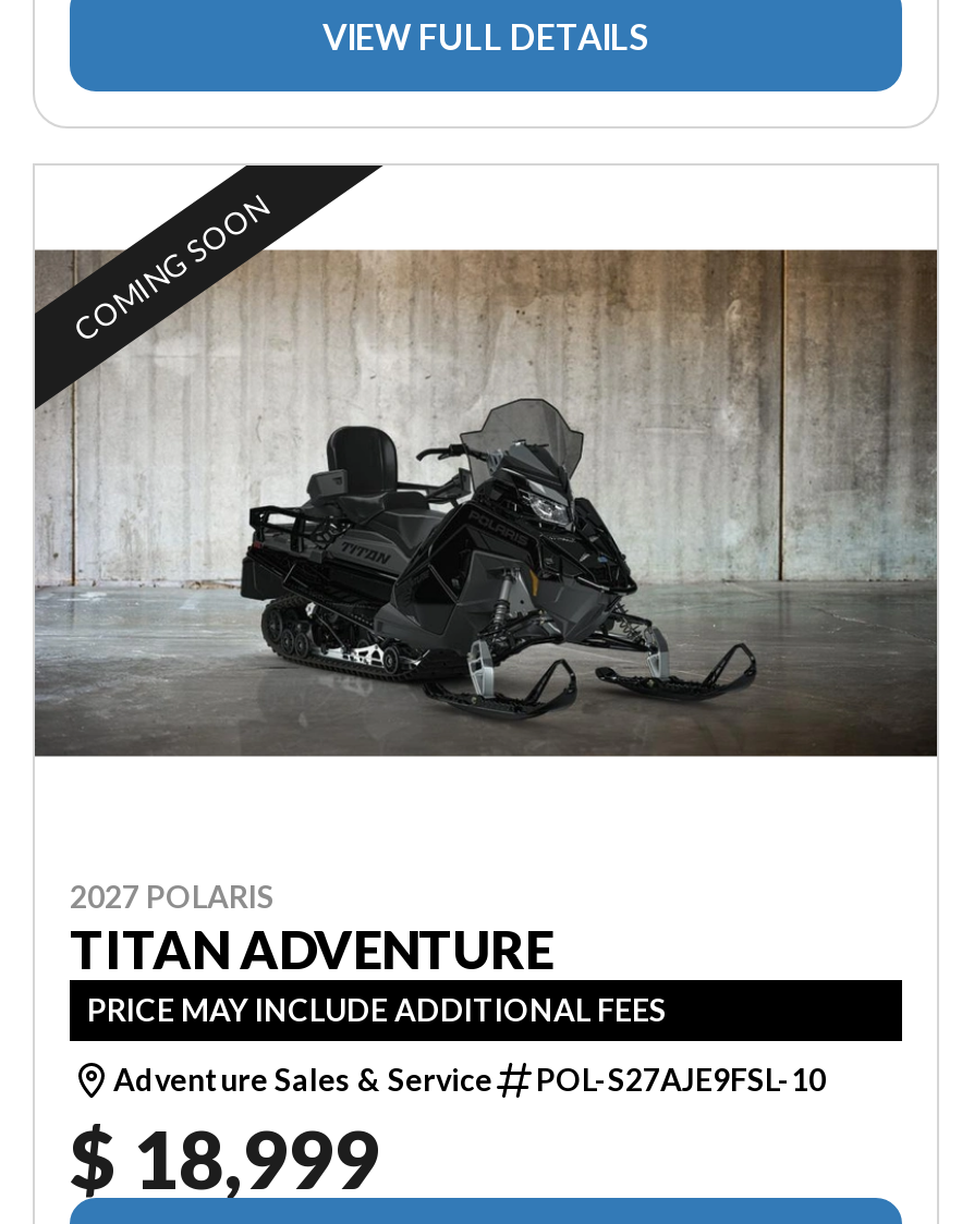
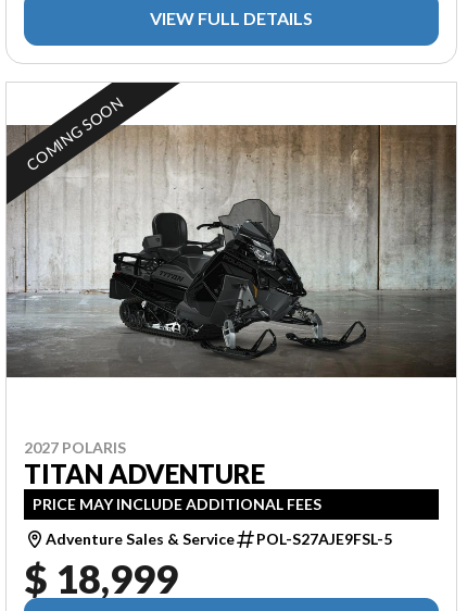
[113,1061,826,1098] Adventure Sales & Service POL-S27AJE9FSL-10 -> [46,529,392,548] Adventure Sales & Service POL-S27AJE9FSL-5

